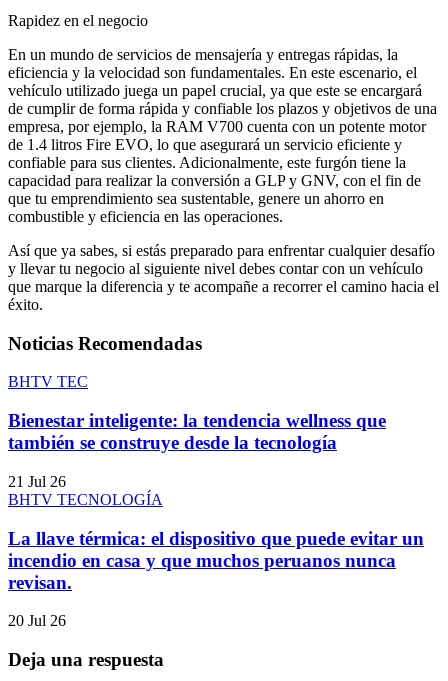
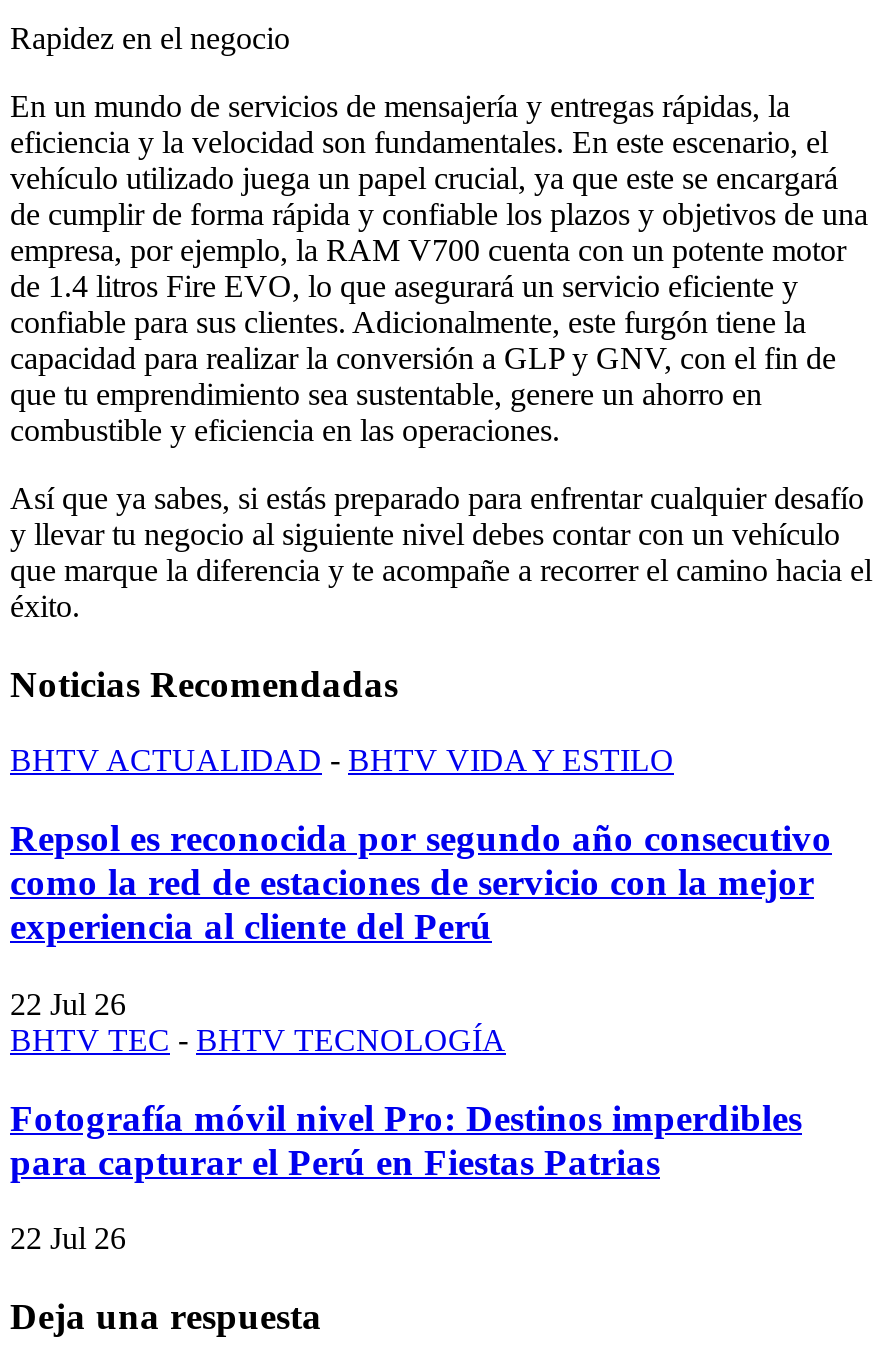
[8,373,88,390] BHTV TEC -> [10,744,674,778] BHTV ACTUALIDAD - BHTV VIDA Y ESTILO
[8,410,386,453] Bienestar inteligente: la tendencia wellness que | también se construye desde la tecnología -> [10,817,832,947] Repsol es reconocida por segundo año consecutivo | como la red de estaciones de servicio con la mejor | experiencia al cliente del Perú
[8,473,163,508] 21 Jul 26 | BHTV TECNOLOGÍA -> [10,987,506,1057] 22 Jul 26 | BHTV TEC - BHTV TECNOLOGÍA
[8,527,424,592] La llave térmica: el dispositivo que puede evitar un | incendio en casa y que muchos peruanos nunca | revisan. -> [10,1096,802,1182] Fotografía móvil nivel Pro: Destinos imperdibles | para capturar el Perú en Fiestas Patrias
[8,612,66,629] 20 Jul 26 -> [10,1221,126,1255] 22 Jul 26

